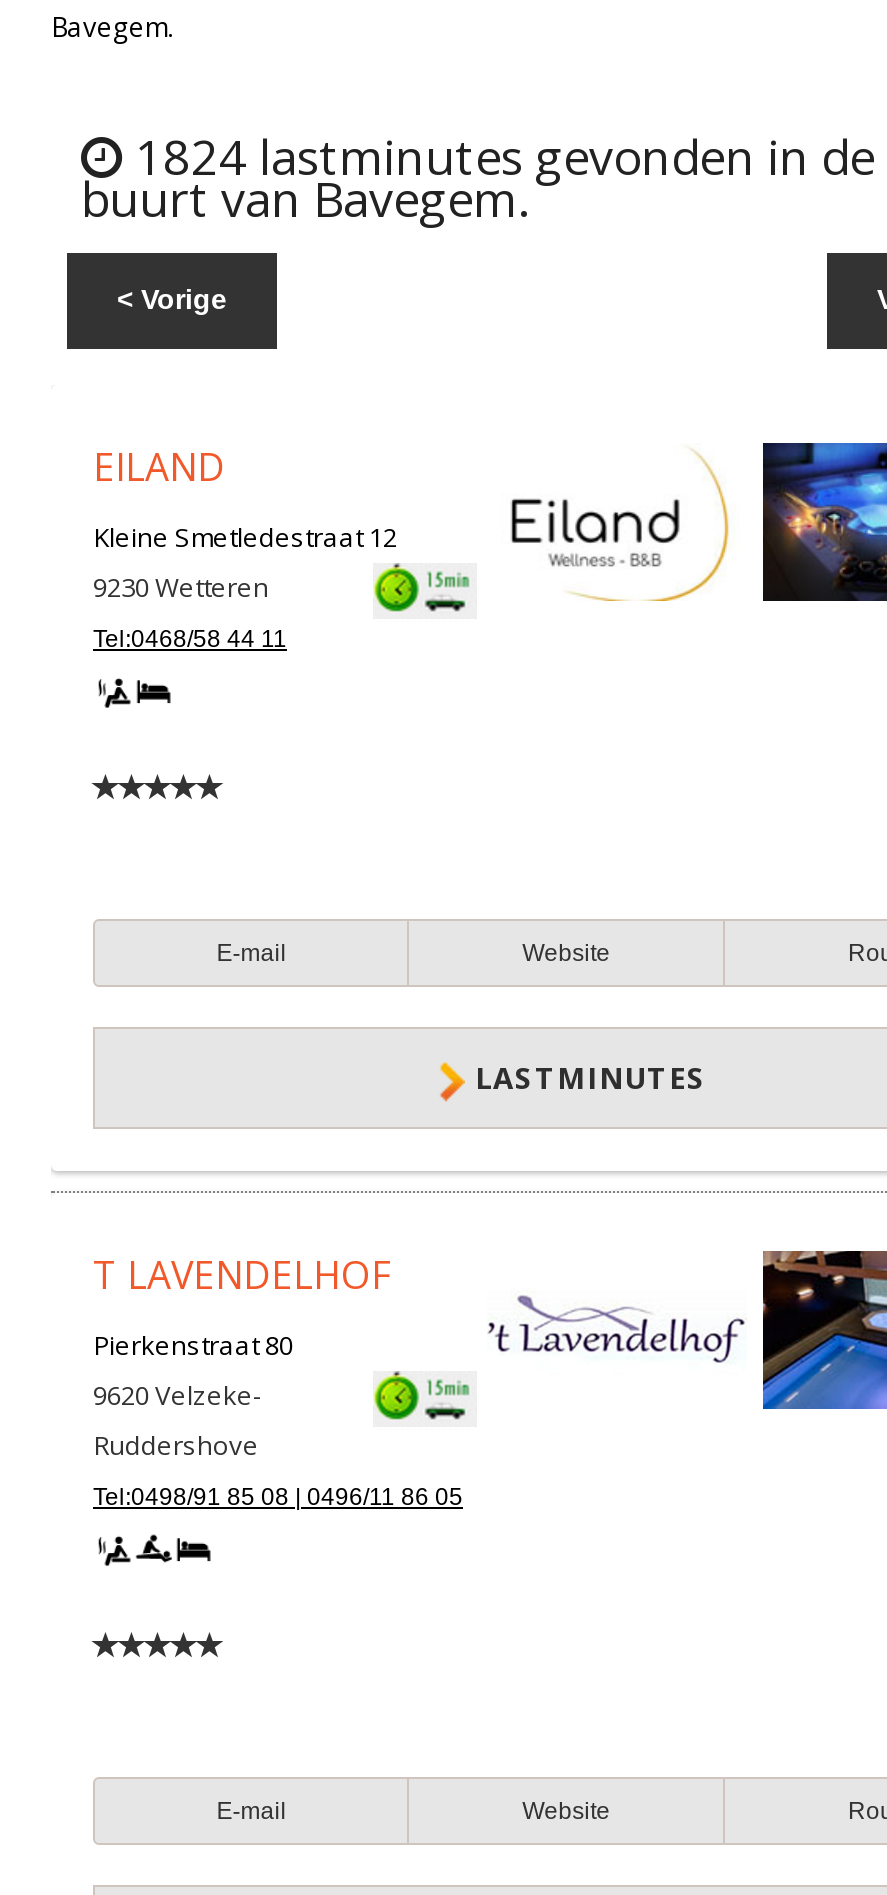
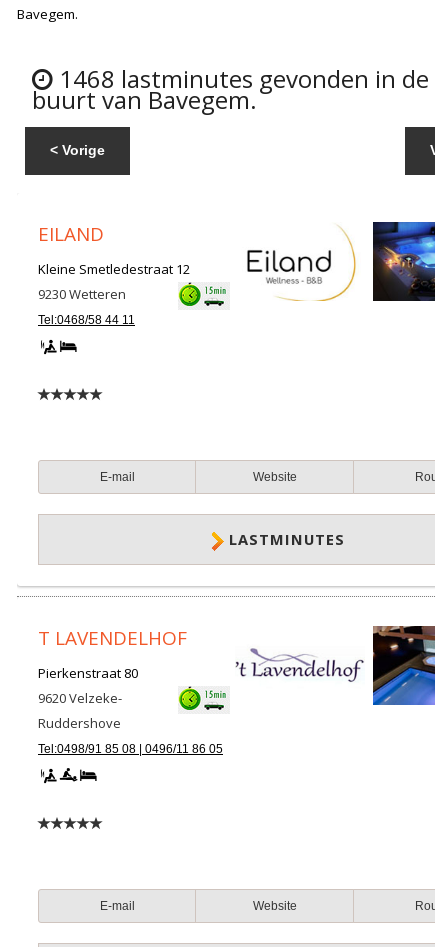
[123,123,875,189] 1824 lastminutes gevonden in de -> [53,62,429,95] 1468 lastminutes gevonden in de

